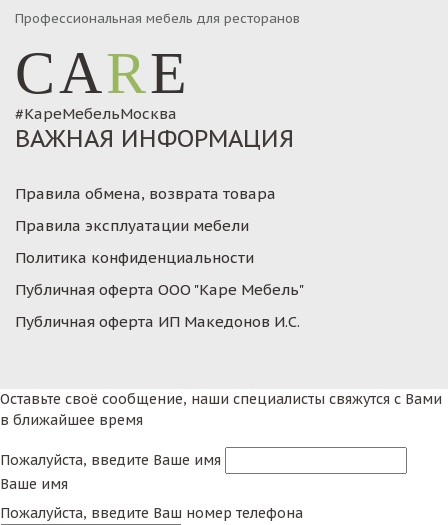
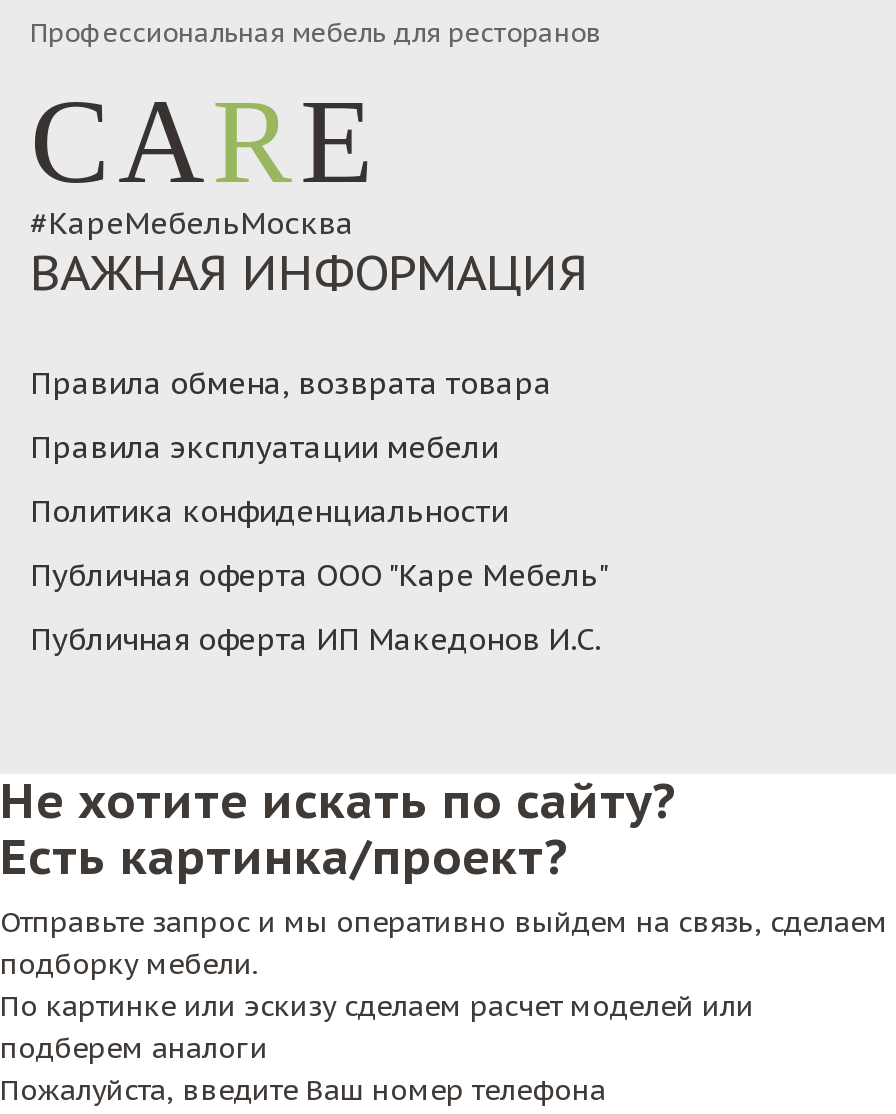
[0,390,442,493] Оставьте своё сообщение, наши специалисты свяжутся с Вами | в ближайшее время | Пожалуйста, введите Ваше имя | Ваше имя -> [0,771,888,1067] Не хотите искать по сайту? | Есть картинка/проект? | Отправьте запрос и мы оперативно выйдем на связь, сделаем | подборку мебели. | По картинке или эскизу сделаем расчет моделей или | подберем аналоги

